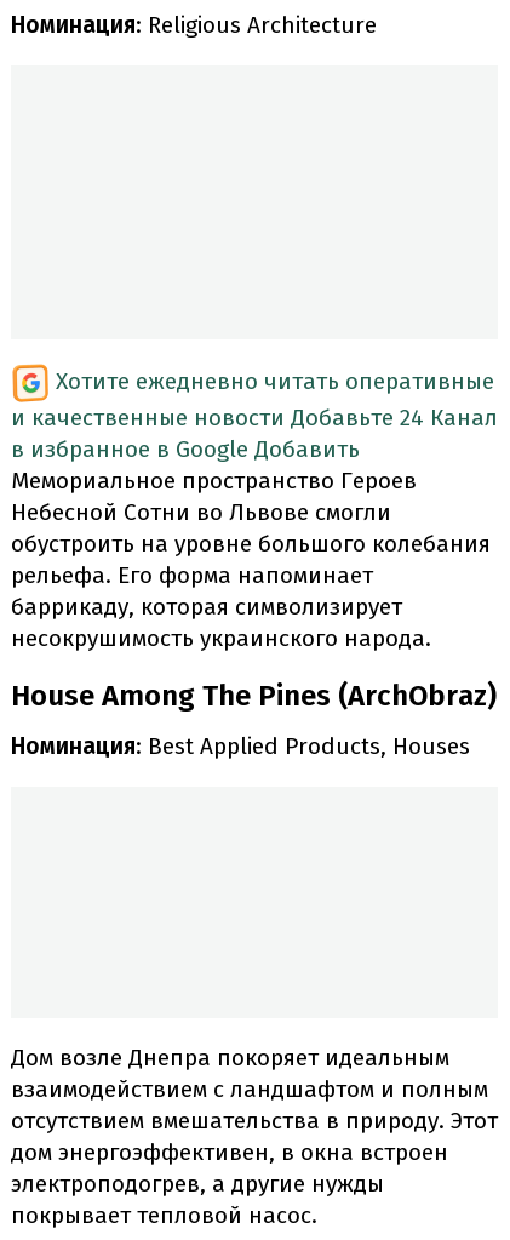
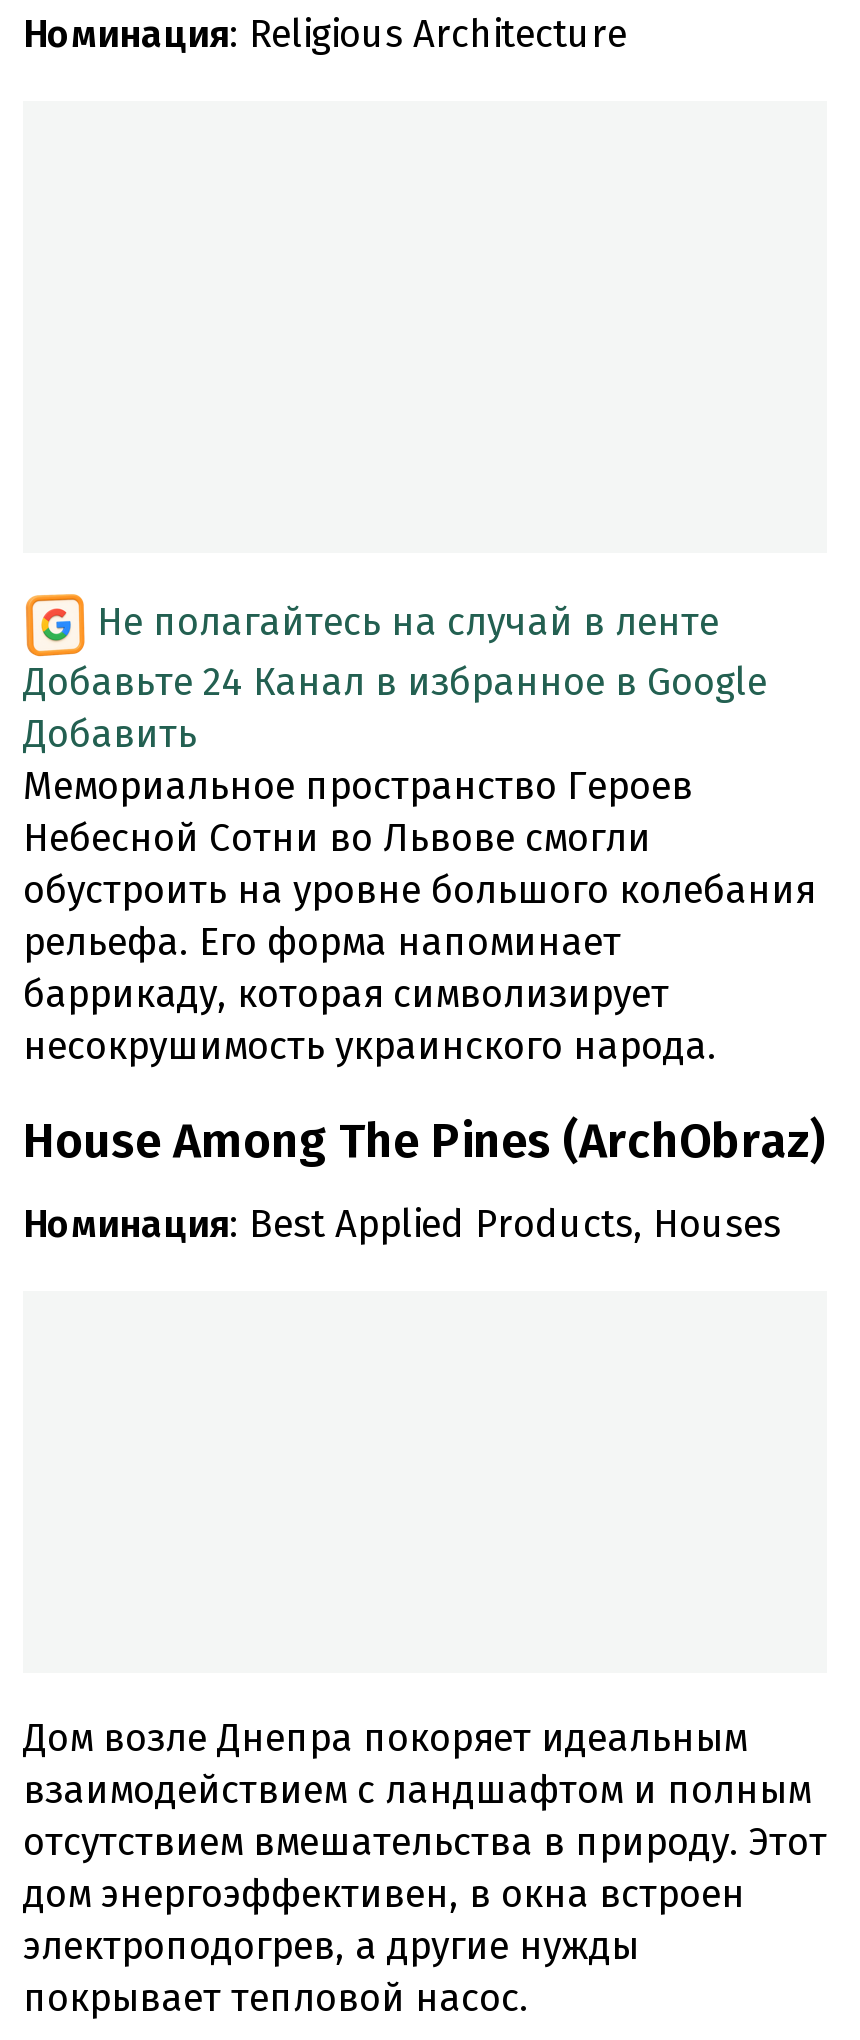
[11,367,498,463] Хотите ежедневно читать оперативные | и качественные новости Добавьте 24 Канал | в избранное в Google Добавить -> [23,599,767,757] Не полагайтесь на случай в ленте | Добавьте 24 Канал в избранное в Google | Добавить

